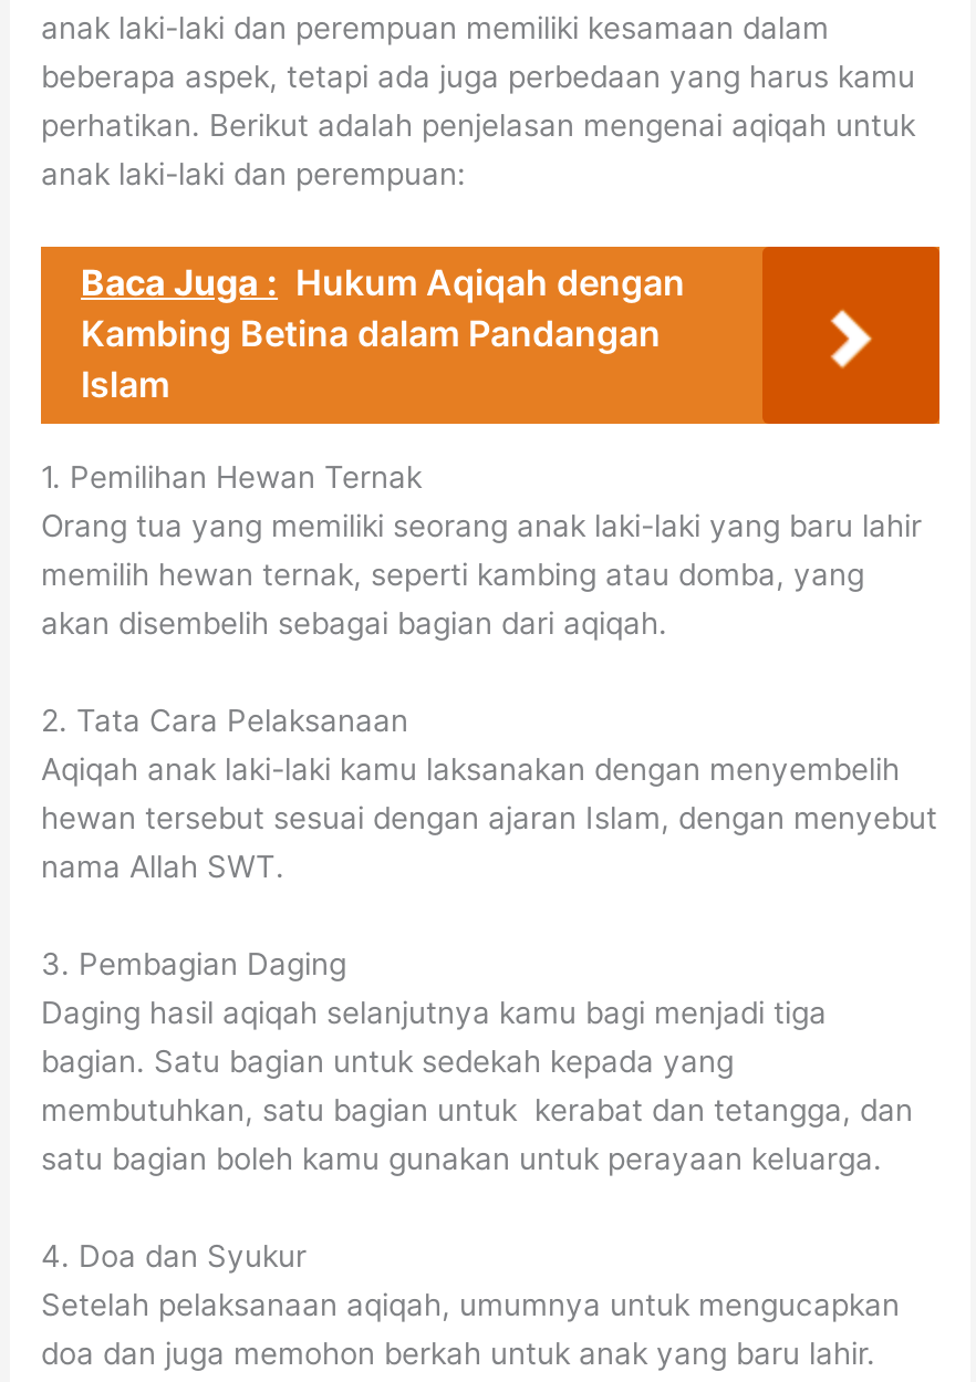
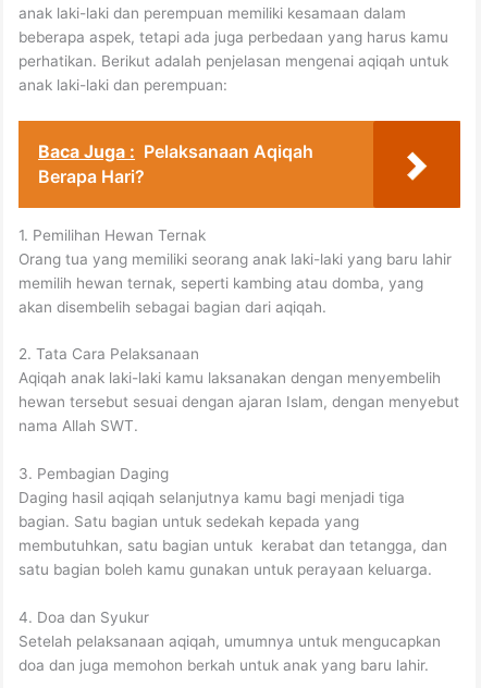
[81,259,685,405] Baca Juga : Hukum Aqiqah dengan | Kambing Betina dalam Pandangan | Islam -> [38,140,313,187] Baca Juga : Pelaksanaan Aqiqah | Berapa Hari?

